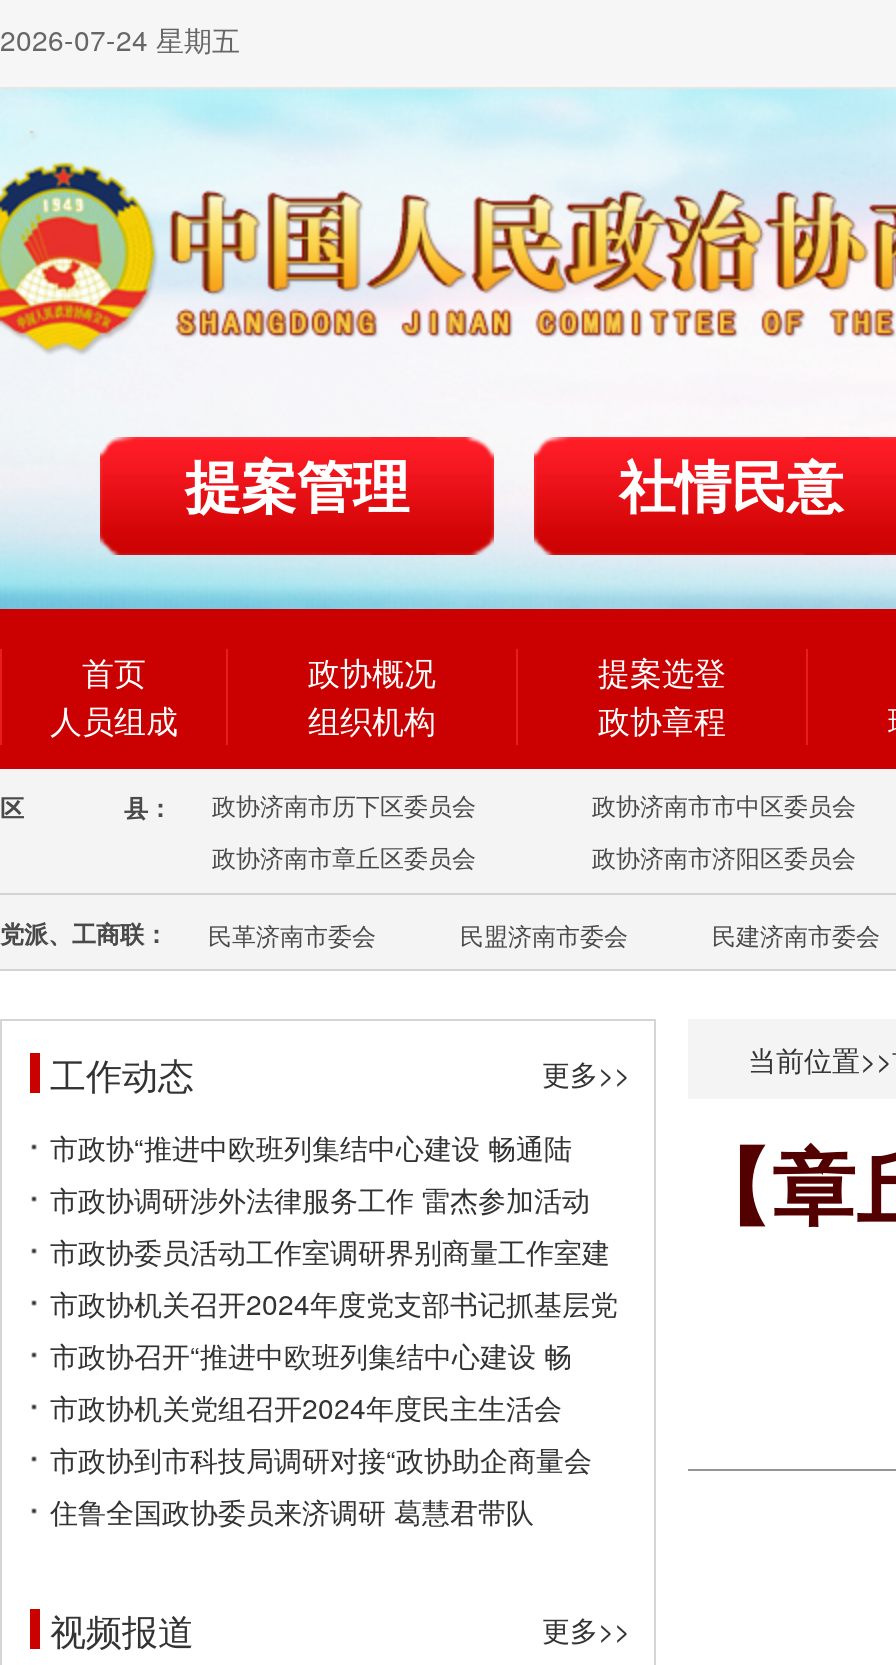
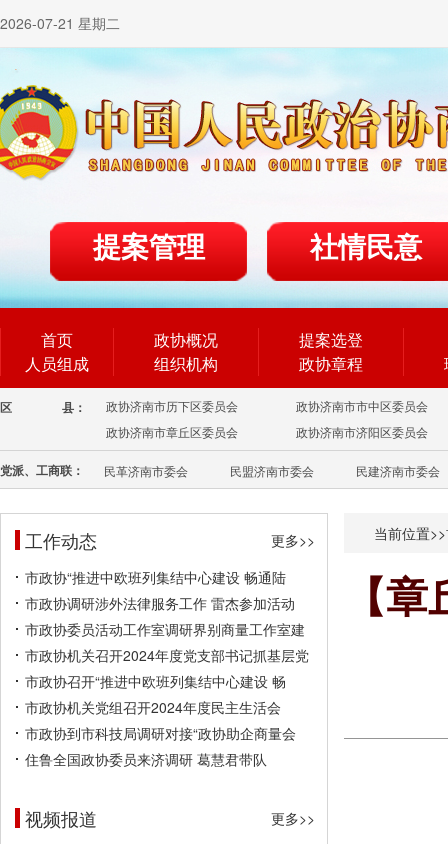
[0,19,240,59] 2026-07-24 星期五 -> [0,13,120,33] 2026-07-21 星期二

